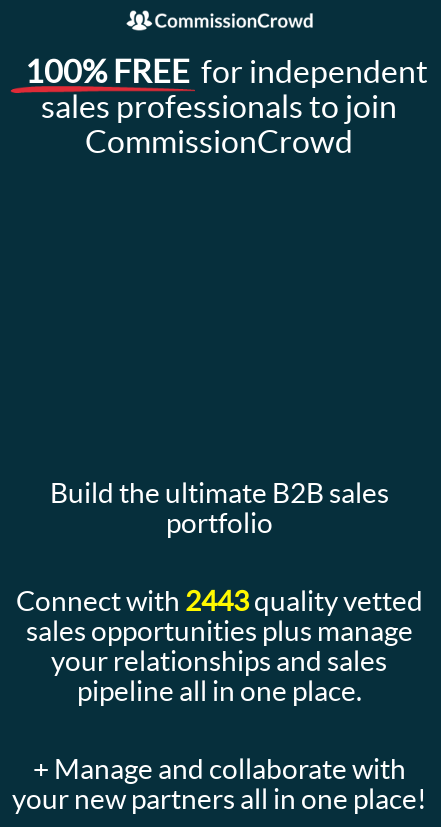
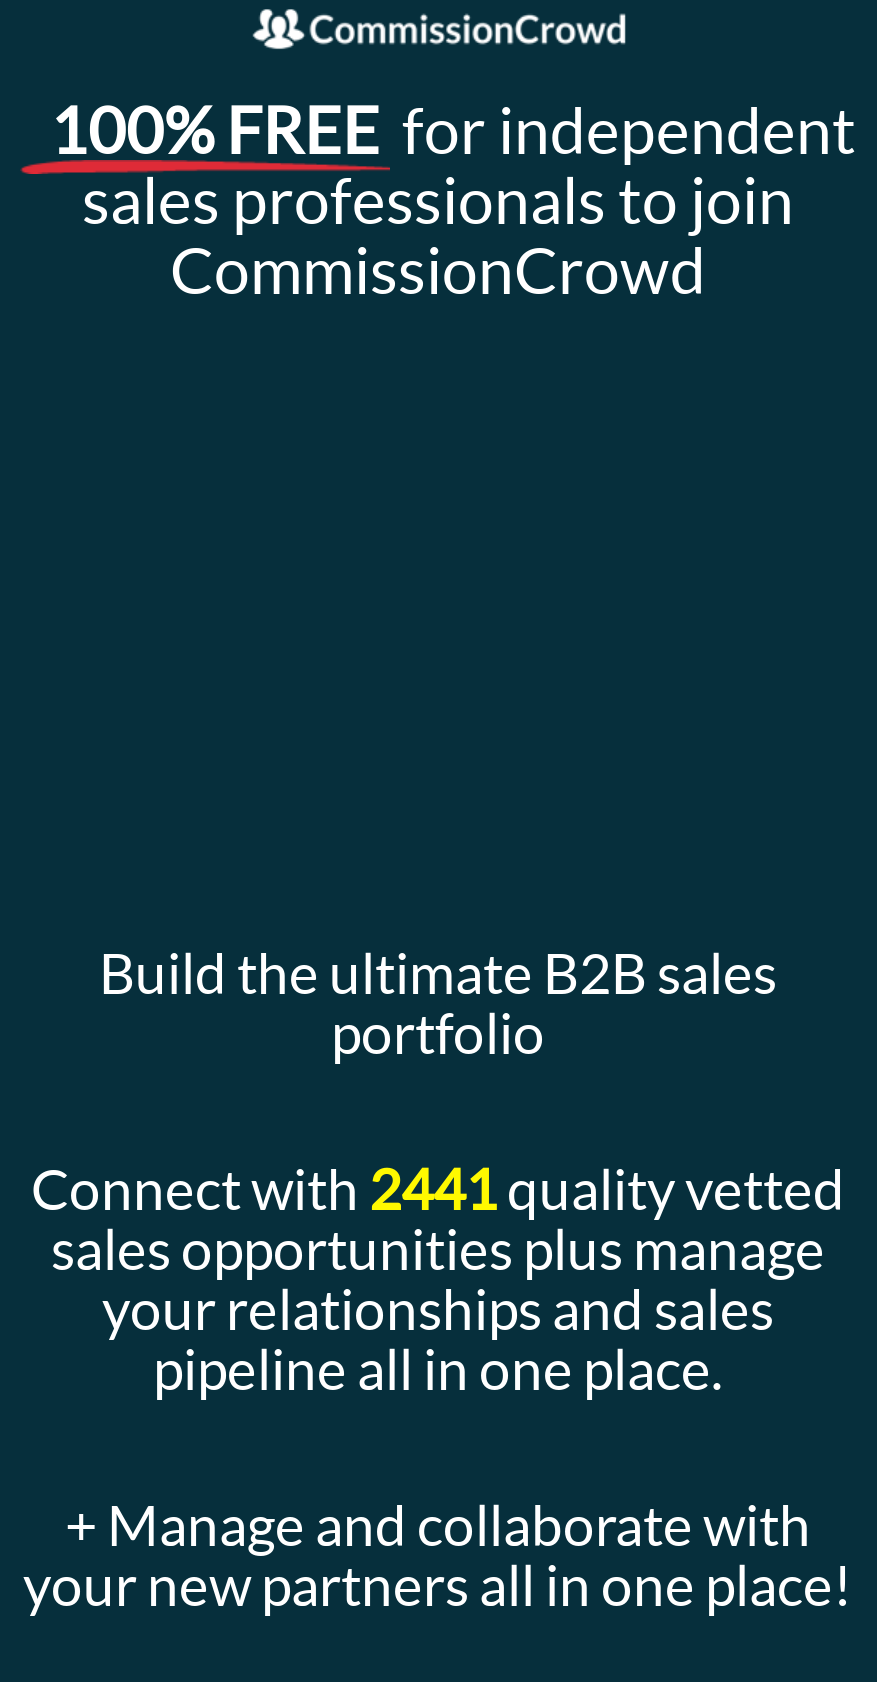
[15,585,422,617] Connect with 2443 quality vetted -> [31,1158,845,1222] Connect with 2441 quality vetted

